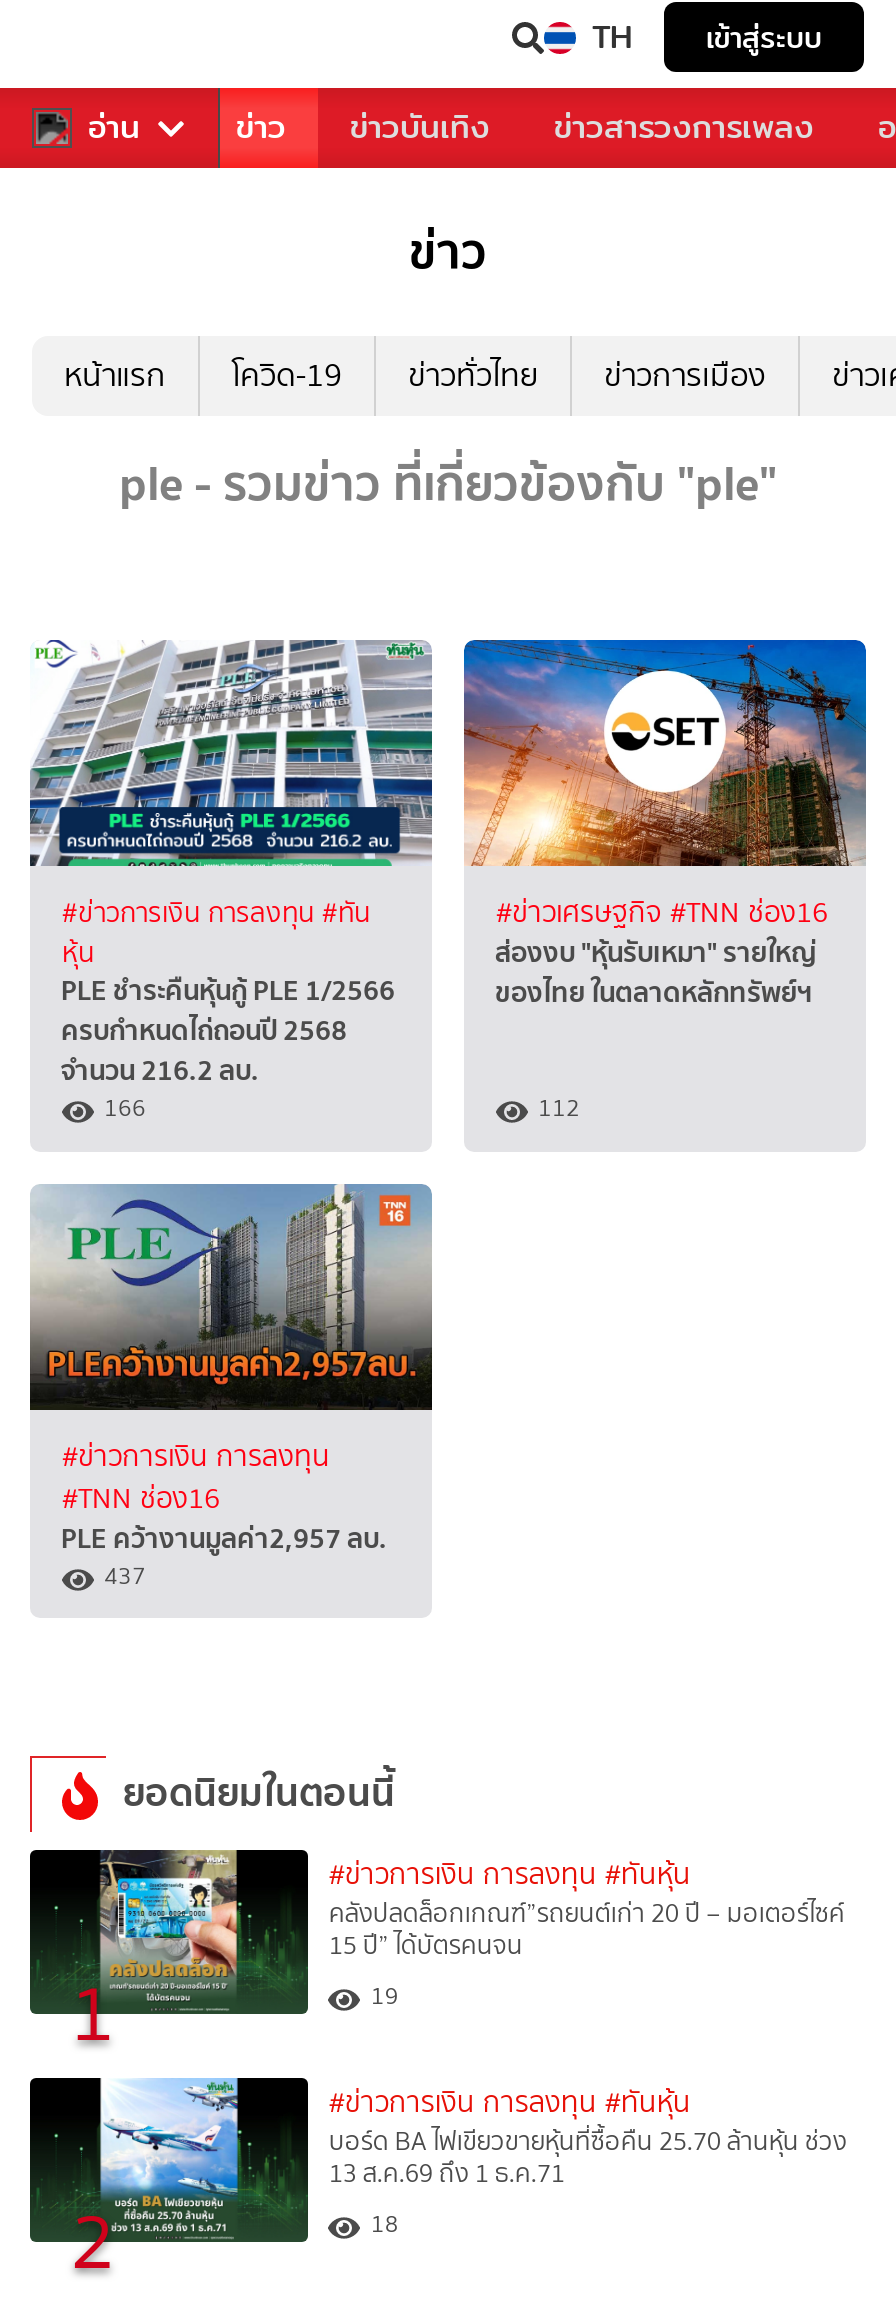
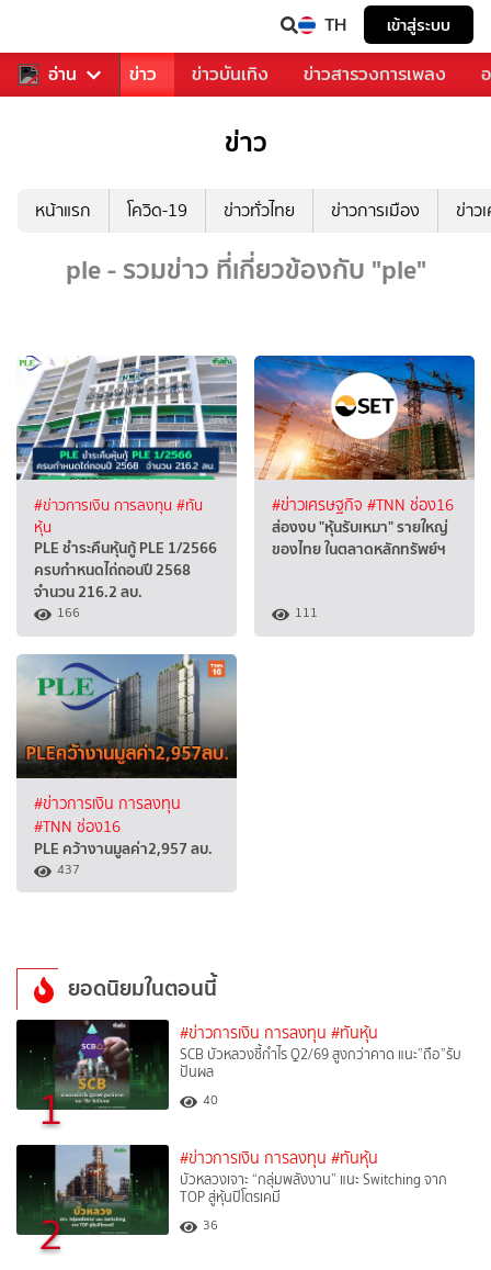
[538,1090,580,1126] 112 -> [295,603,318,622] 111
[98,1848,238,1976] [image] -> [55,1019,130,1088] [image]
[329,1895,845,2015] คลังปลดล็อกเกณฑ์”รถยนต์เก่า 20 ปี – มอเตอร์ไซค์ | 15 ปี” ได้บัตรคนจน | 19 -> [180,1044,462,1110] SCB บัวหลวงชี้กำไร Q2/69 สูงกว่าคาด แนะ”ถือ”รับ | ปันผล | 40
[100,2078,240,2232] [image] -> [55,1145,130,1228] [image]
[329,2123,847,2242] บอร์ด BA ไฟเขียวขายหุ้นที่ซื้อคืน 25.70 ล้านหุ้น ช่วง | 13 ส.ค.69 ถึง 1 ธ.ค.71 | 18 -> [180,1169,447,1235] บัวหลวงเจาะ “กลุ่มพลังงาน” แนะ Switching จาก | TOP สู่หุ้นปิโตรเคมี | 36

